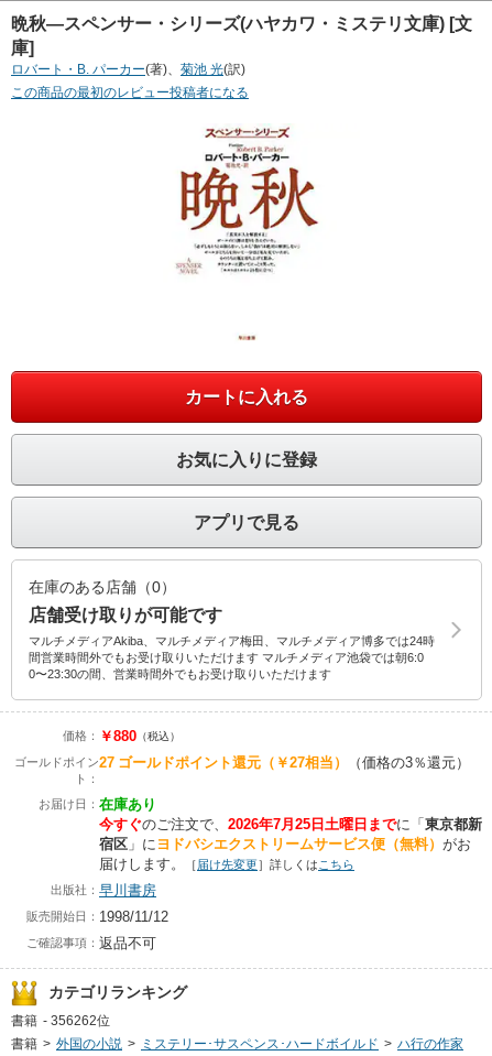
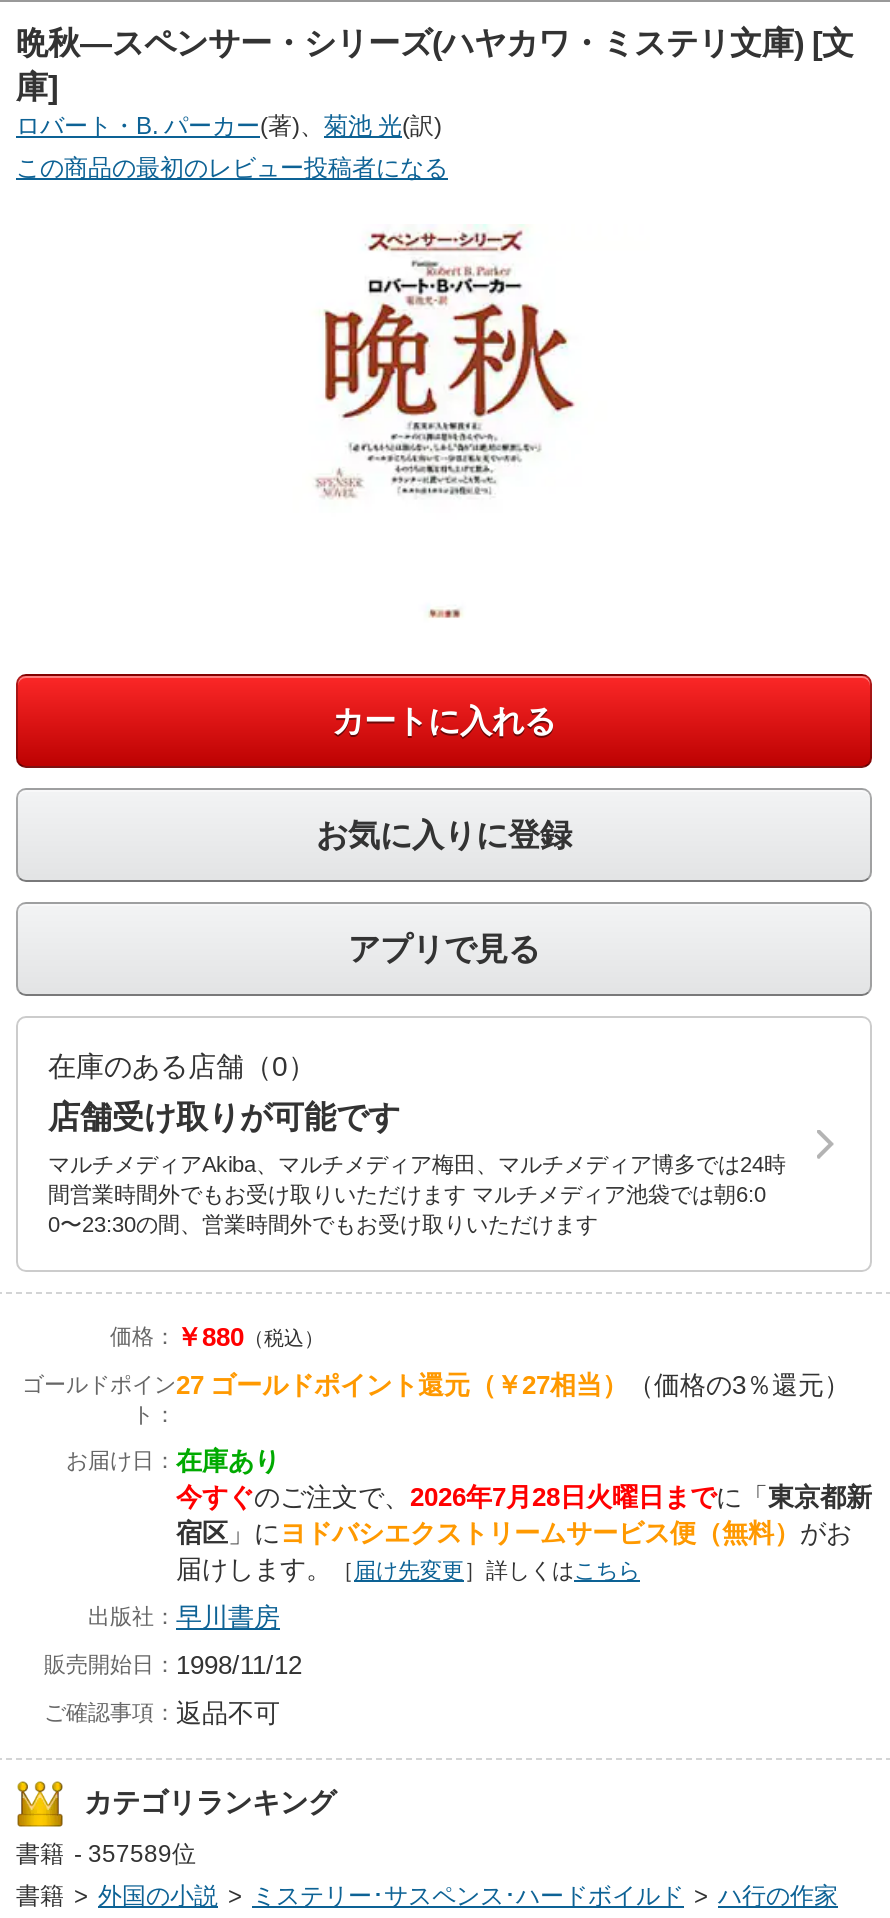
[99,816,482,832] 今すぐのご注文で、2026年7月25日土曜日までに「東京都新 -> [176,1482,872,1512] 今すぐのご注文で、2026年7月28日火曜日までに「東京都新
[11,1013,110,1028] 書籍 - 356262位 -> [16,1840,196,1868] 書籍 - 357589位

